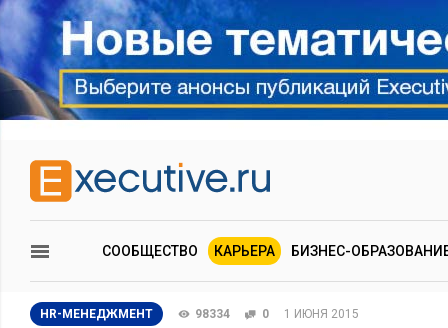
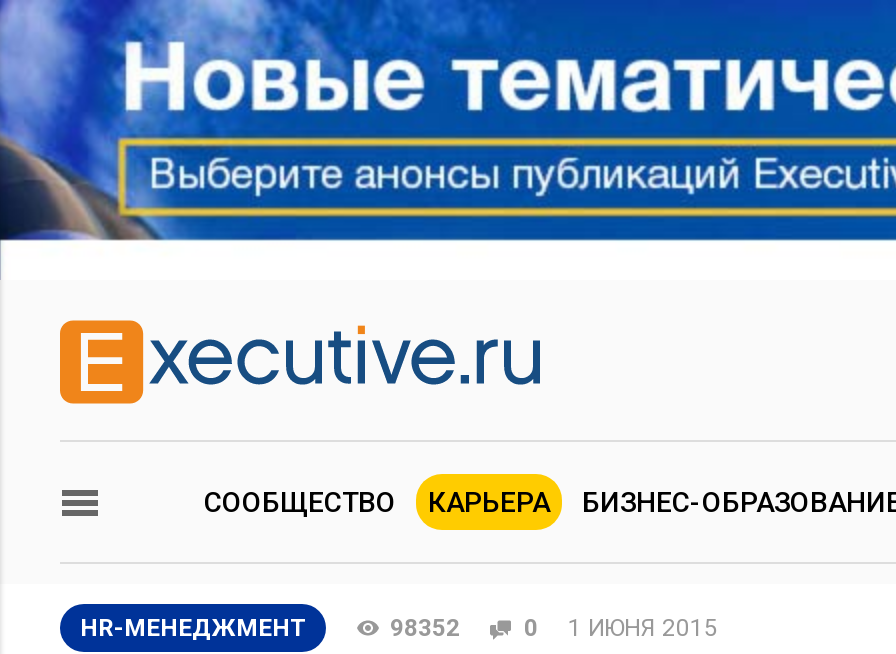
[195,307,230,321] 98334 -> [390,614,460,642] 98352

